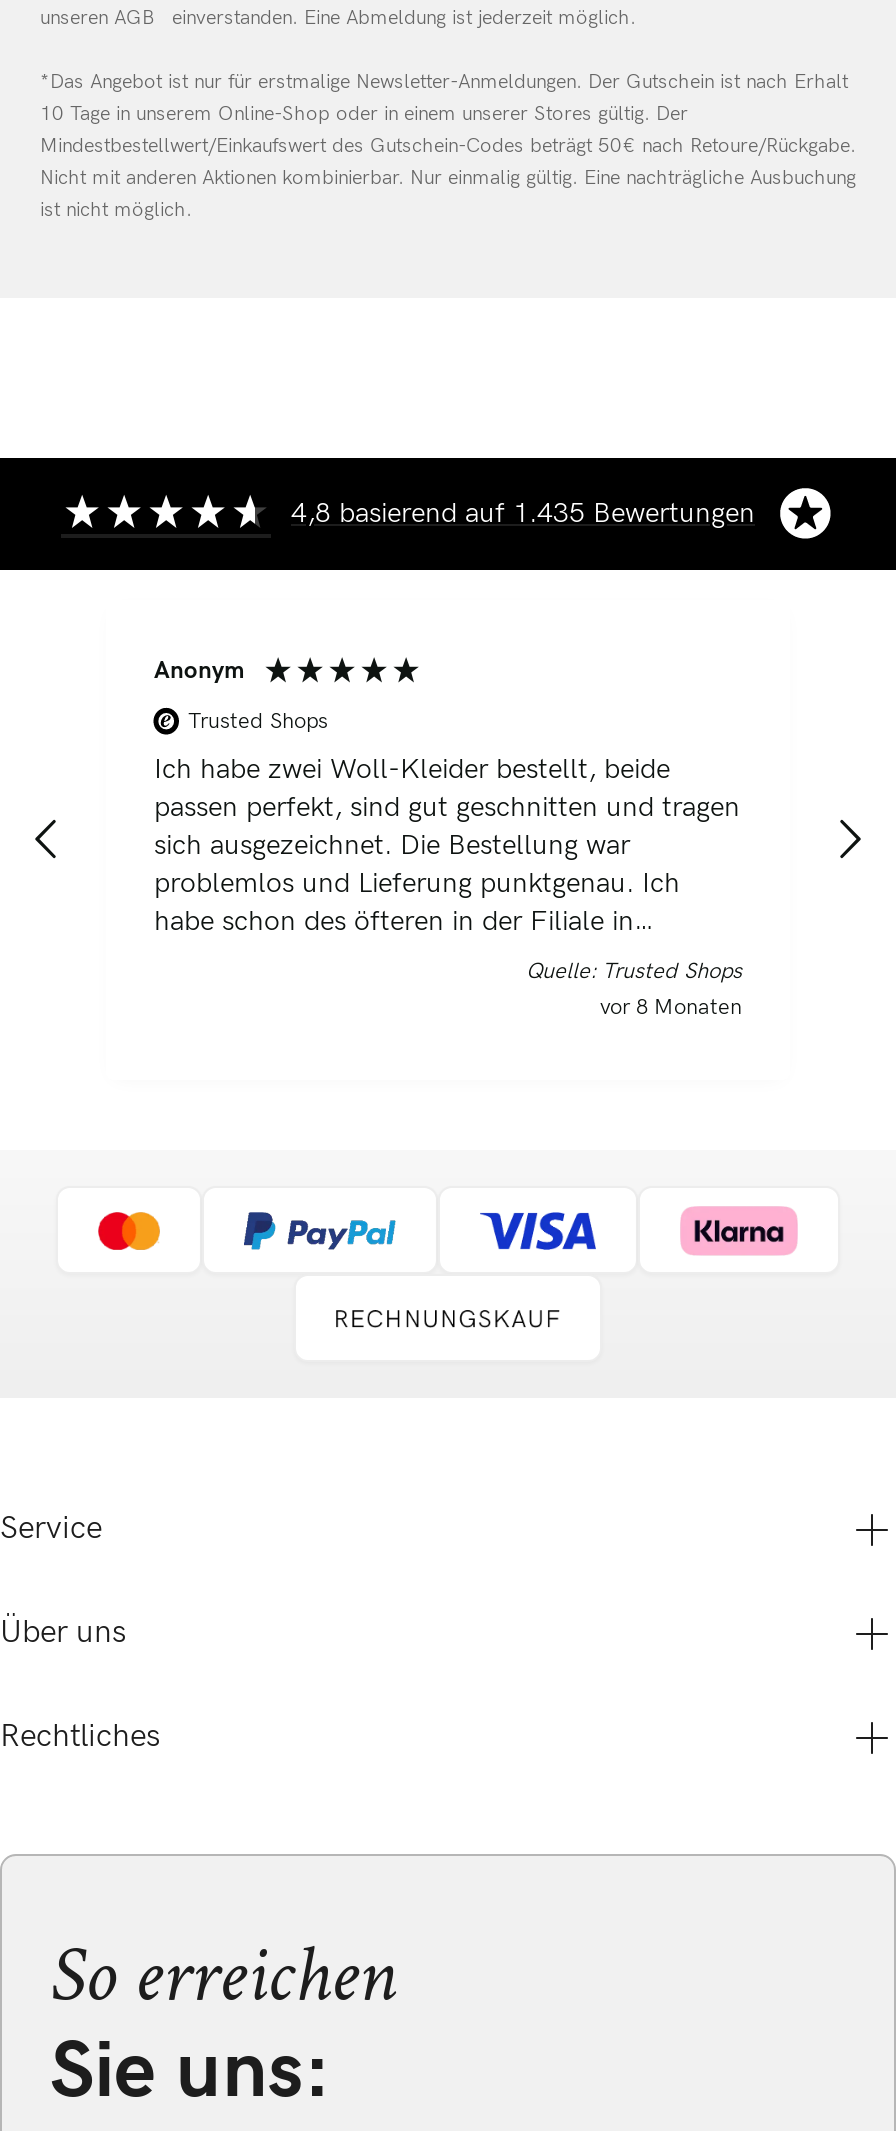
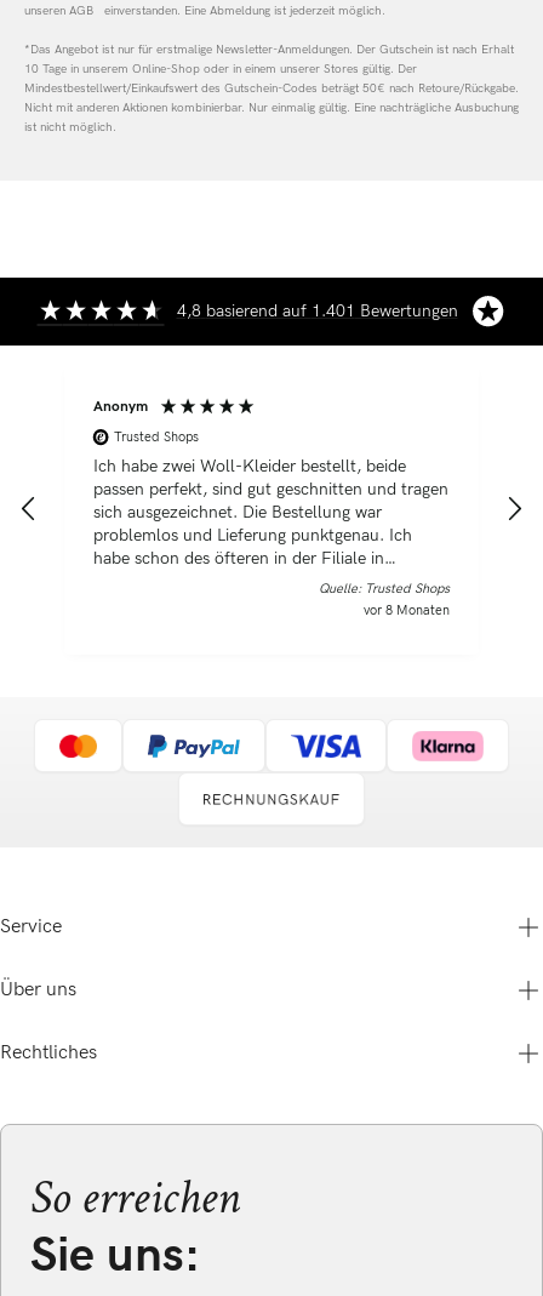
[291,496,755,530] 4,8 basierend auf 1.435 Bewertungen -> [176,301,458,321] 4,8 basierend auf 1.401 Bewertungen

